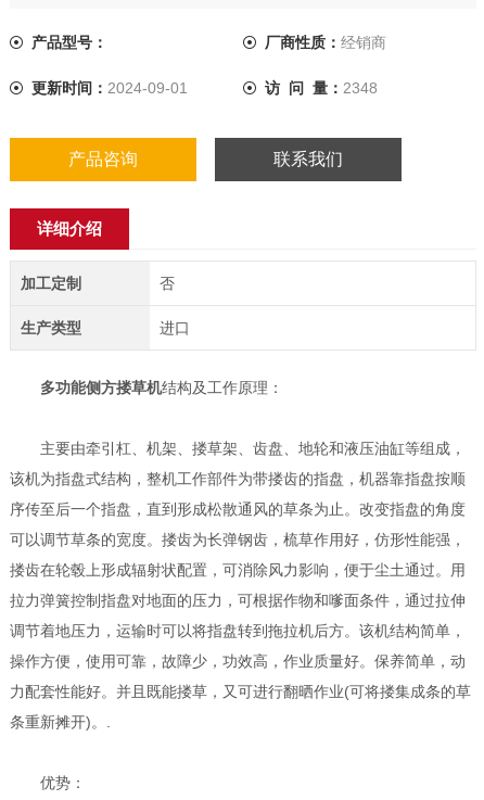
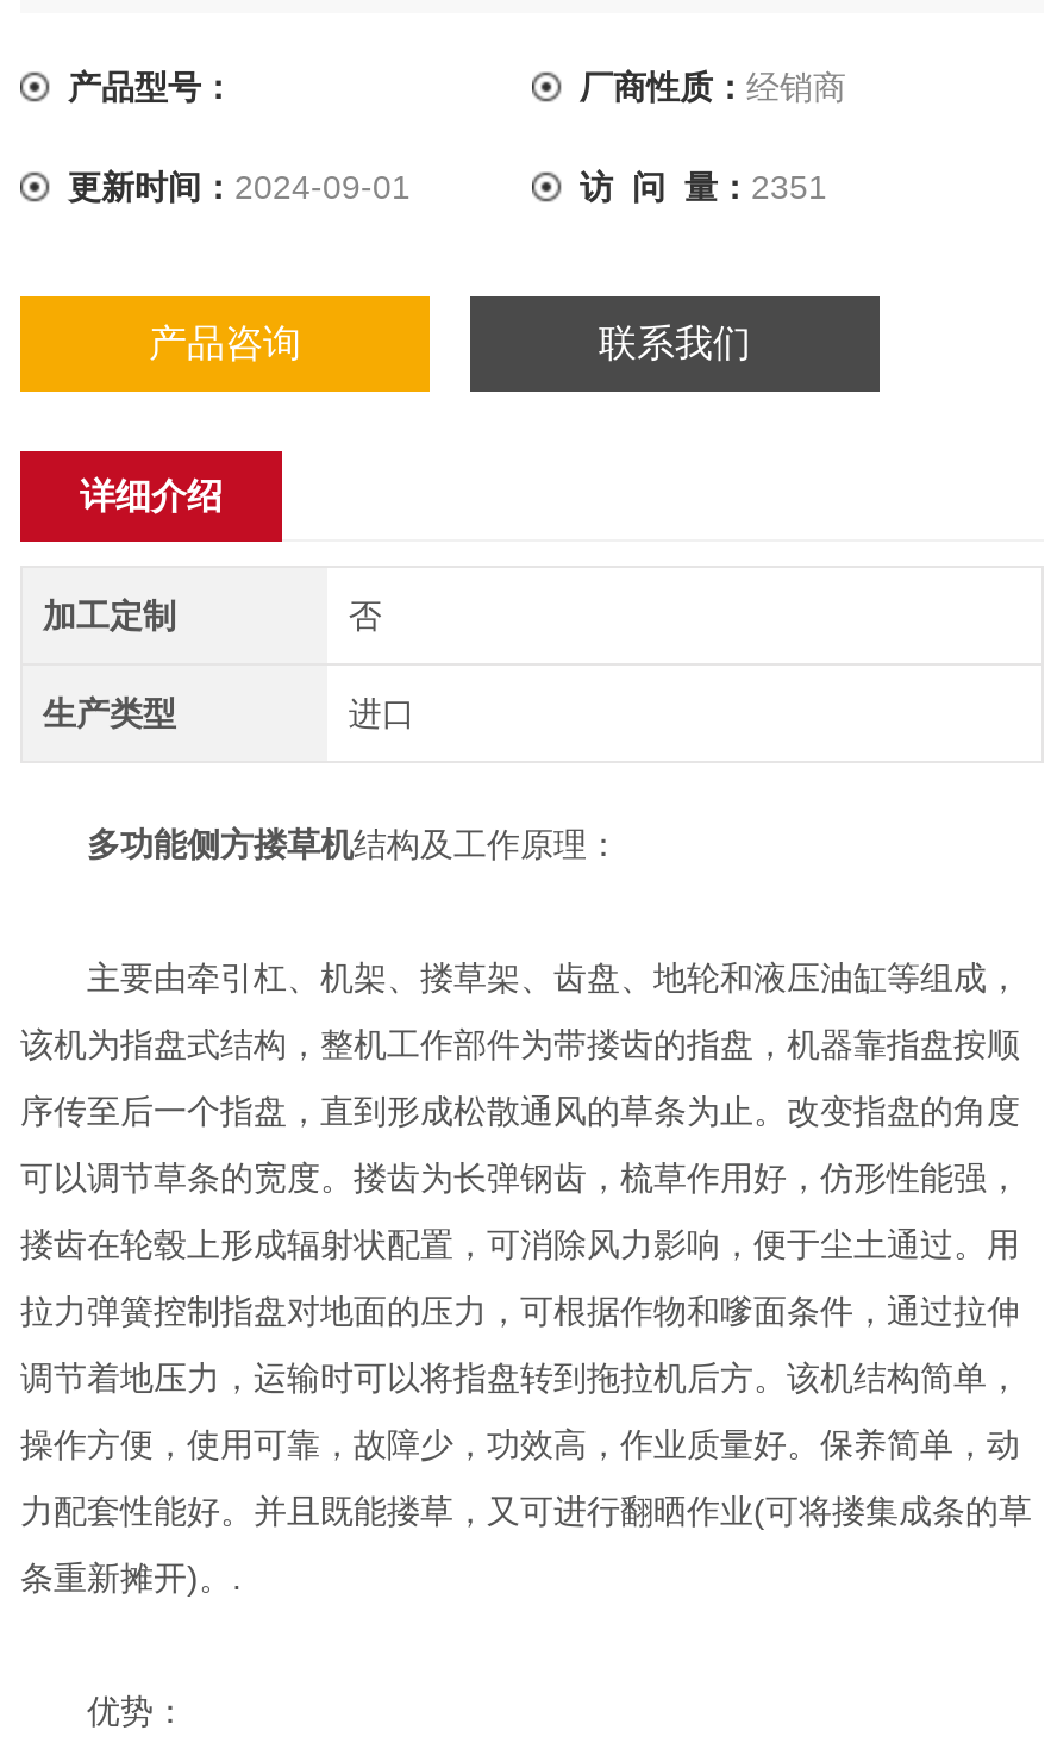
[265,79,378,97] 访 问 量：2348 -> [580,168,827,206] 访 问 量：2351

